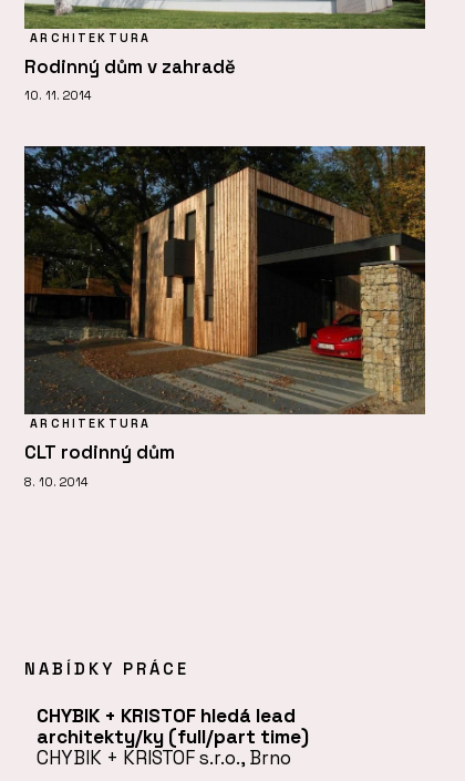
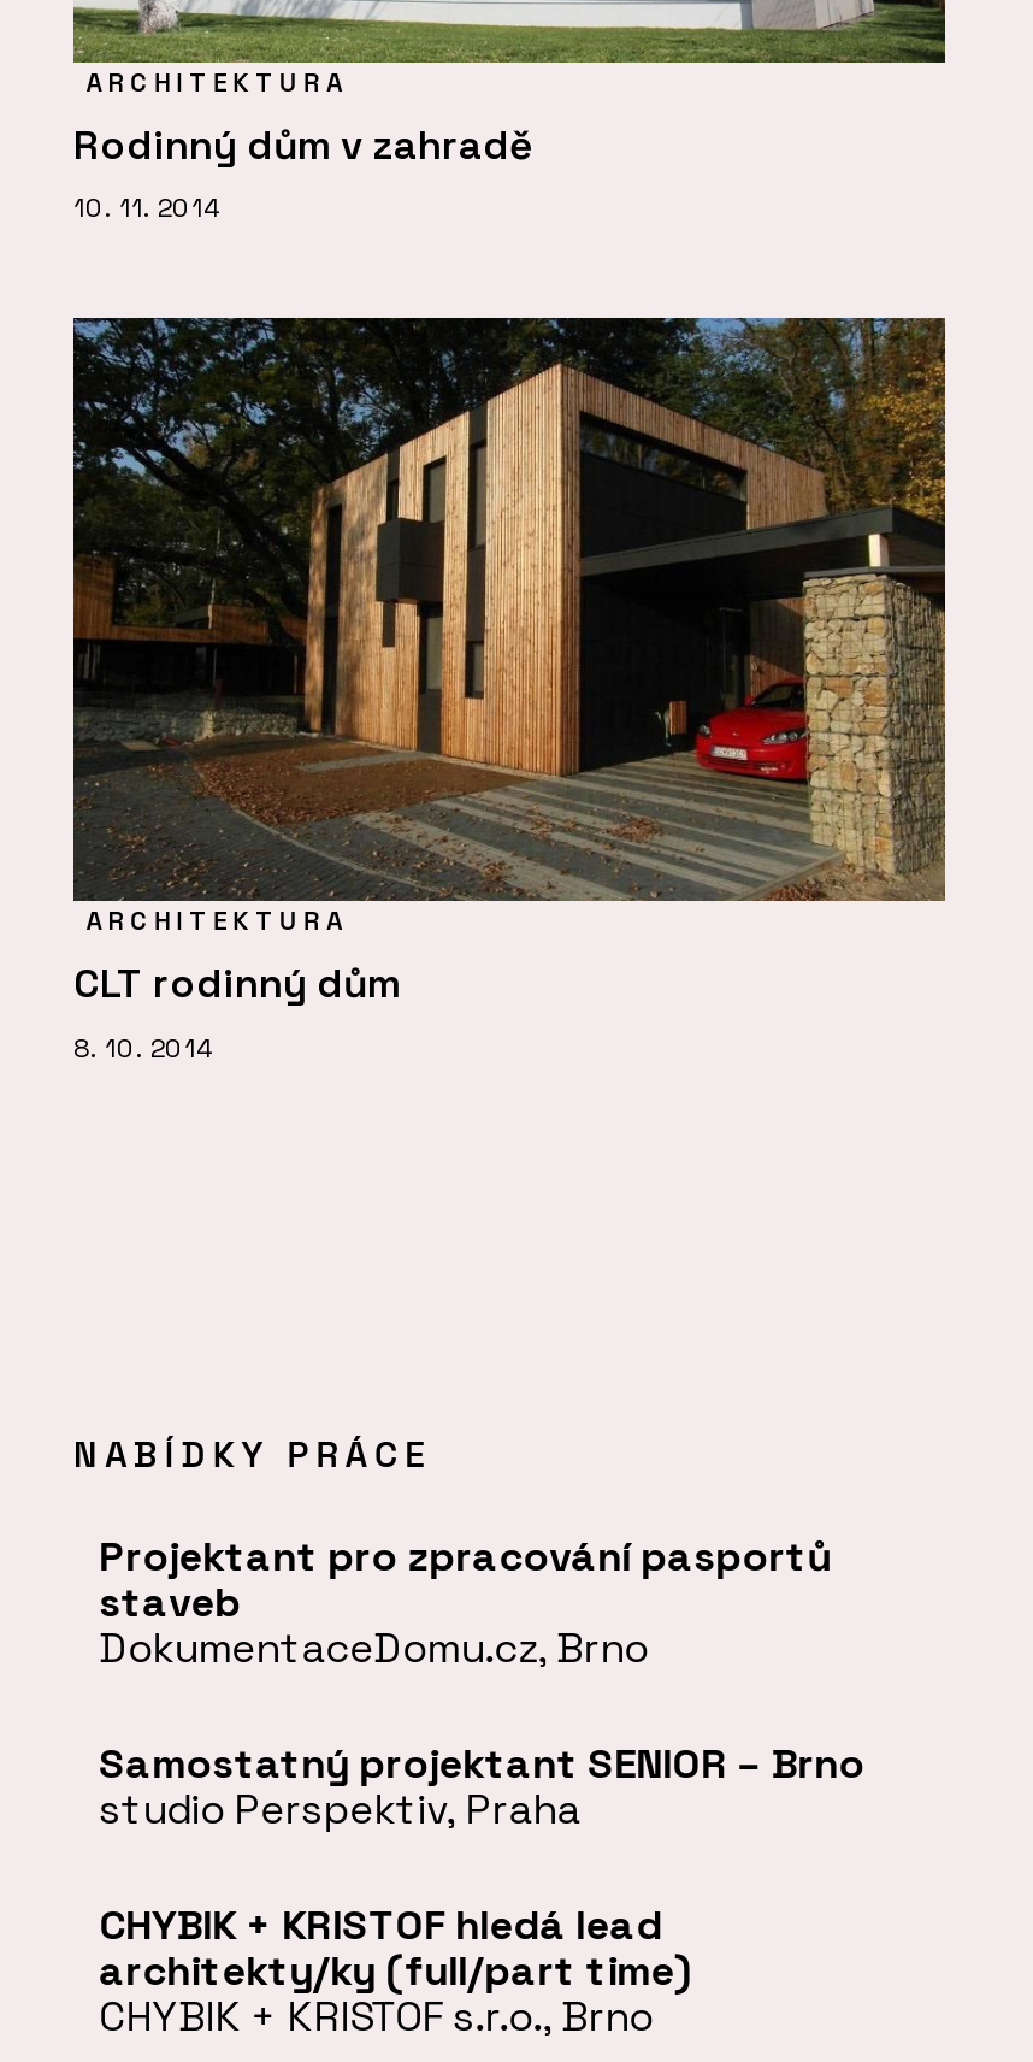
none -> [99,1530,865,1835] Projektant pro zpracování pasportů | staveb | DokumentaceDomu.cz, Brno | Samostatný projektant SENIOR – Brno | studio Perspektiv, Praha

